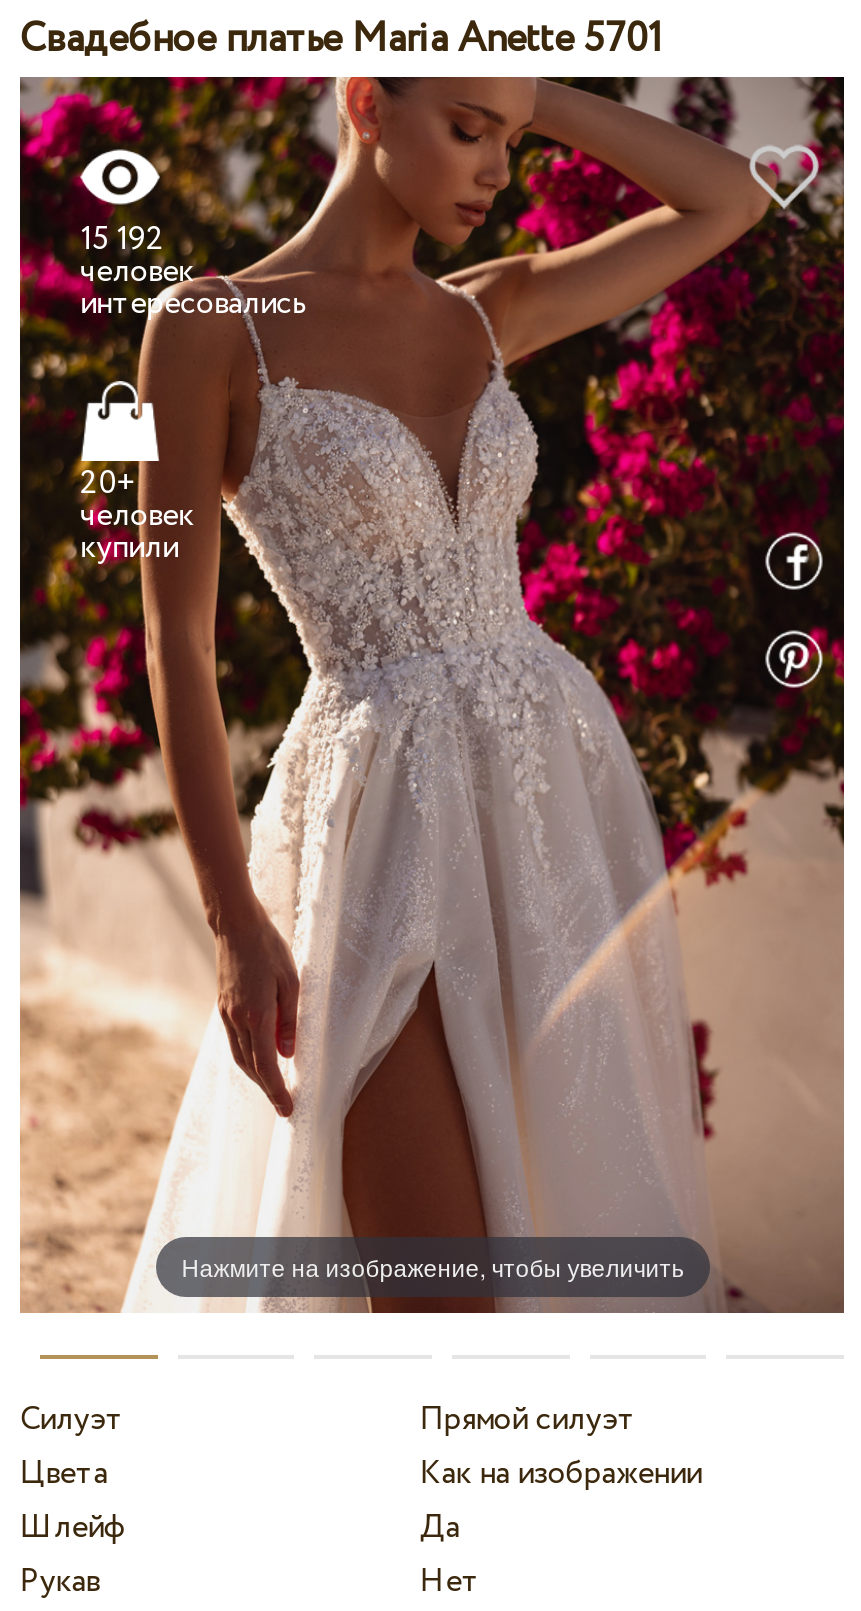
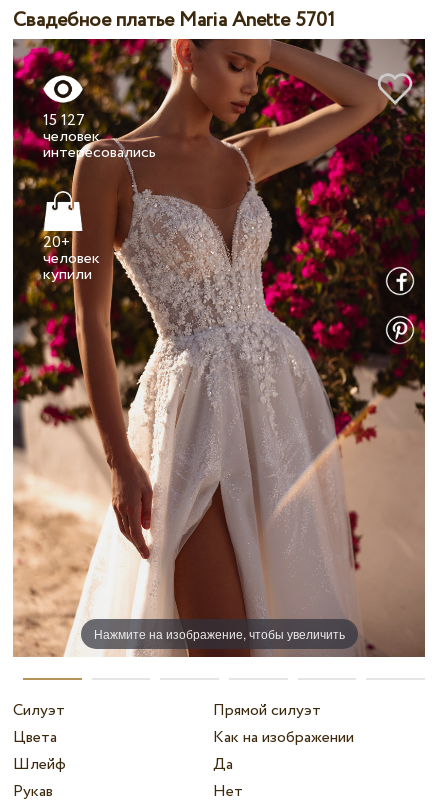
[80,217,164,263] 15 192 -> [43,109,85,132] 15 127

